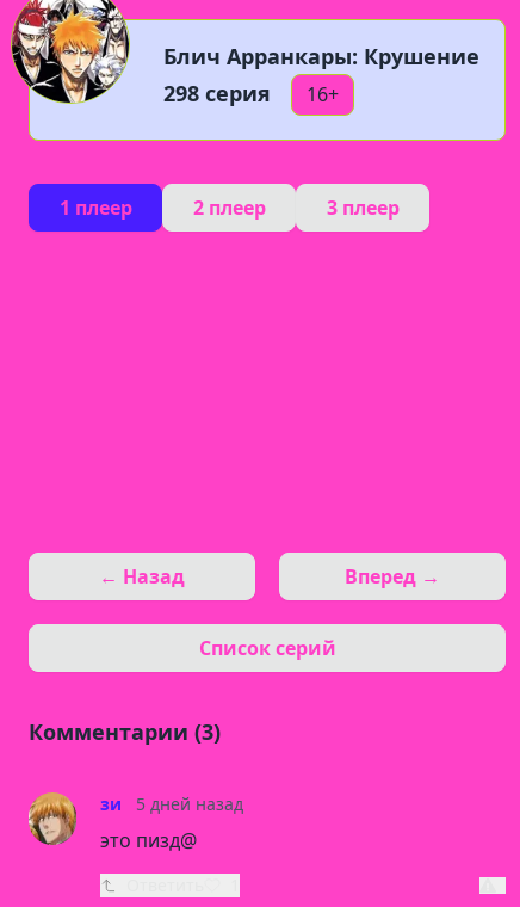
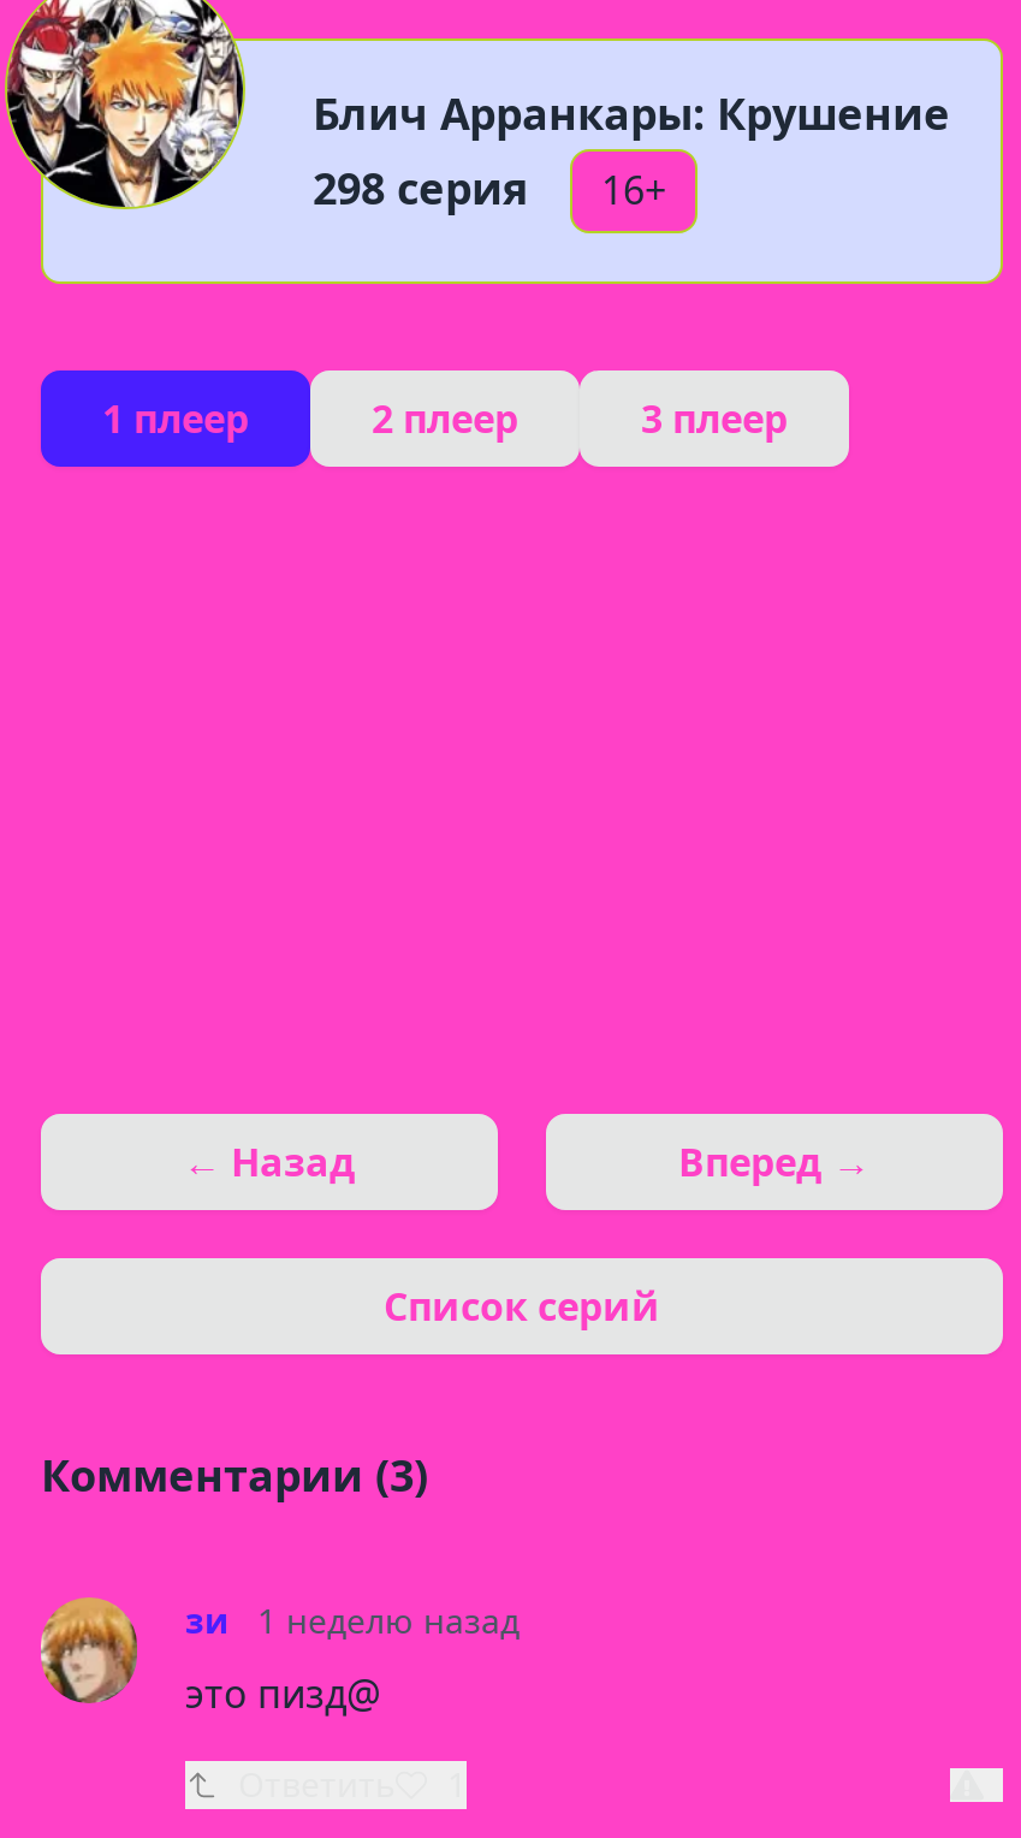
[100,792,243,815] зи 5 дней назад -> [185,1597,520,1643] зи 1 неделю назад

